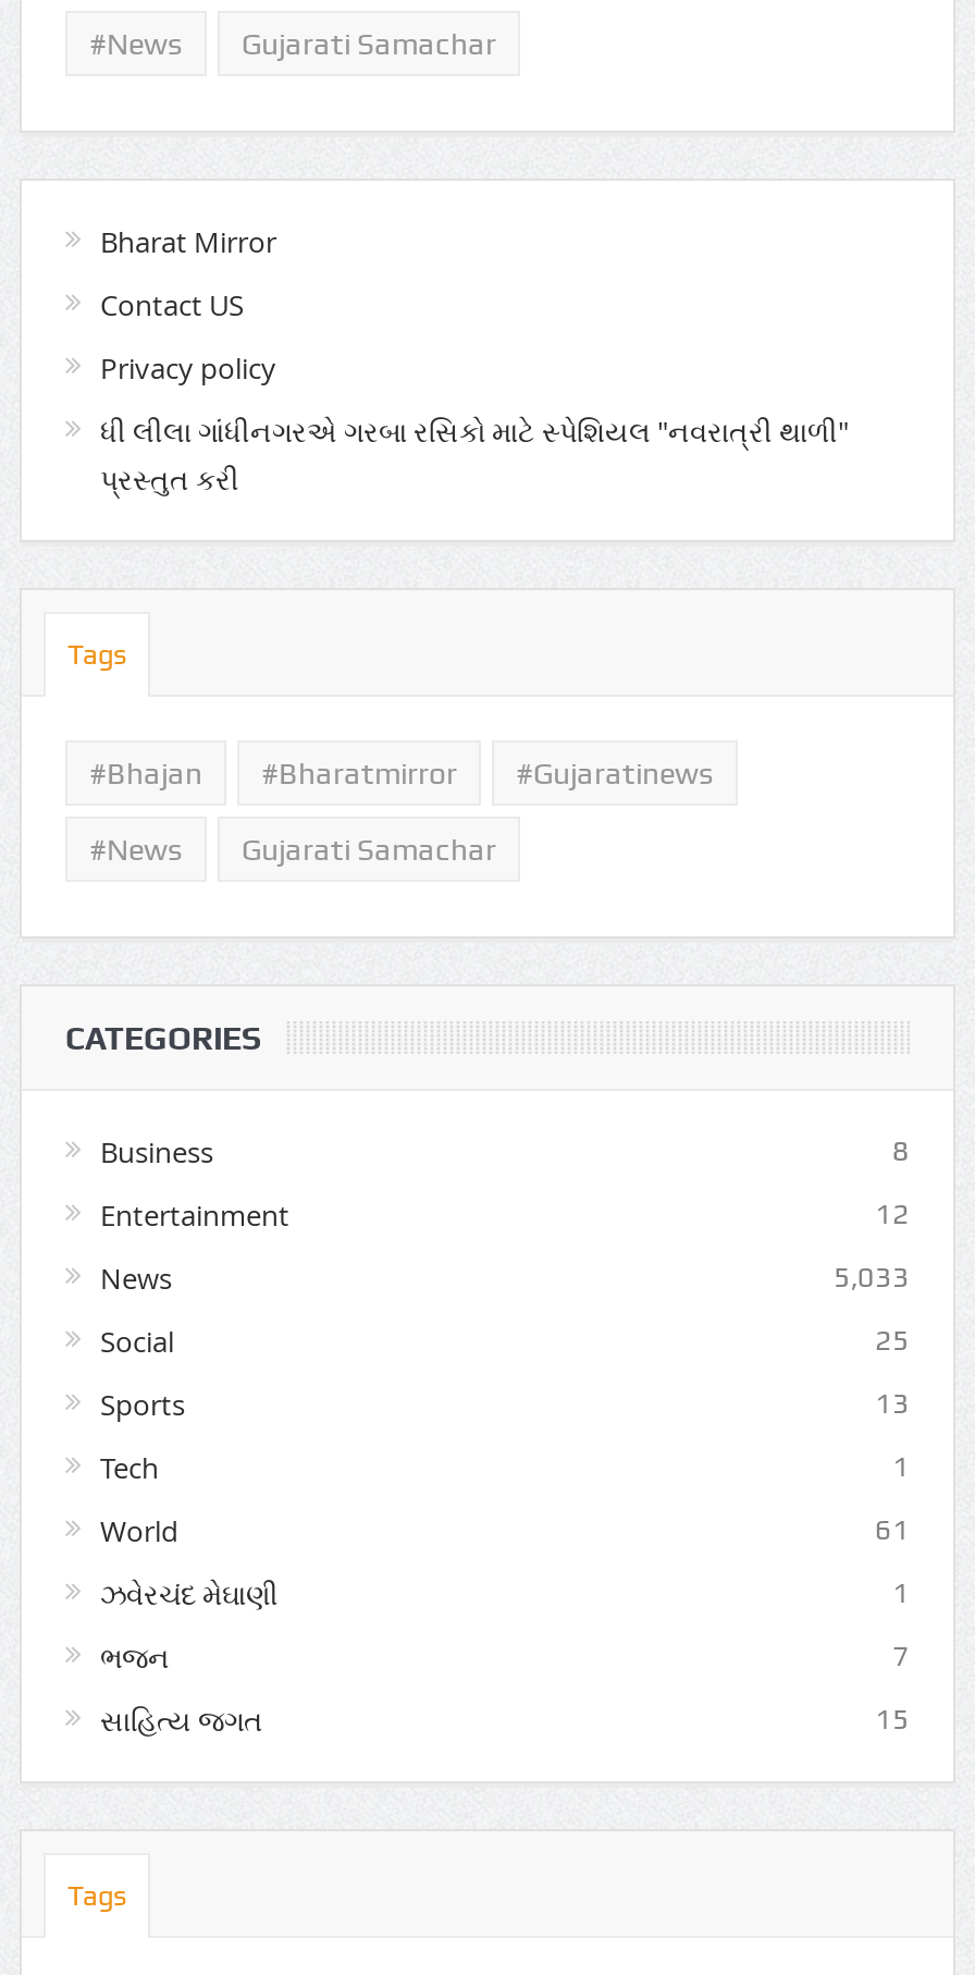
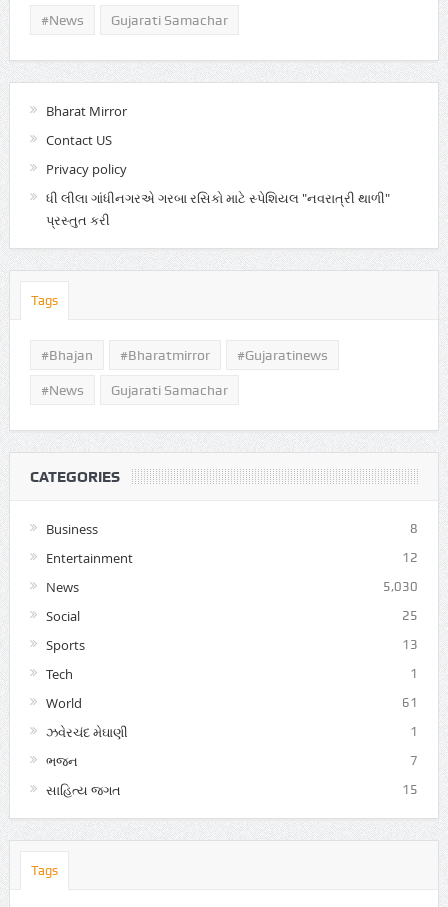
[834,1262,910,1294] 5,033 -> [383,579,418,594] 5,030

